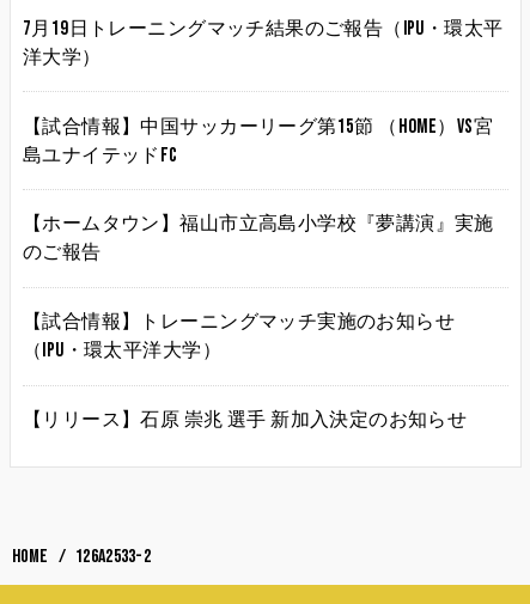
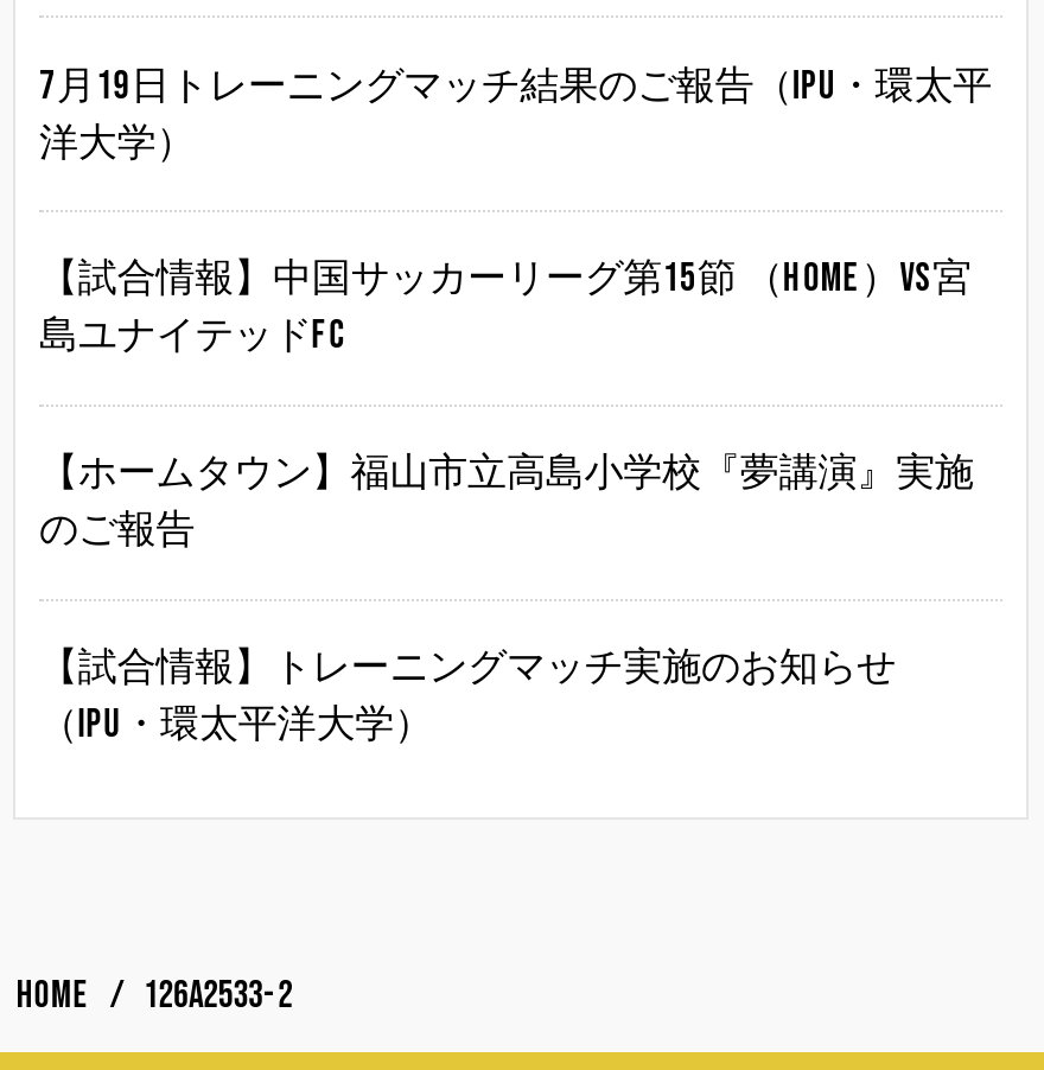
[23,408,467,432] 【リリース】石原 崇兆 選手 新加入決定のお知らせ -> none

